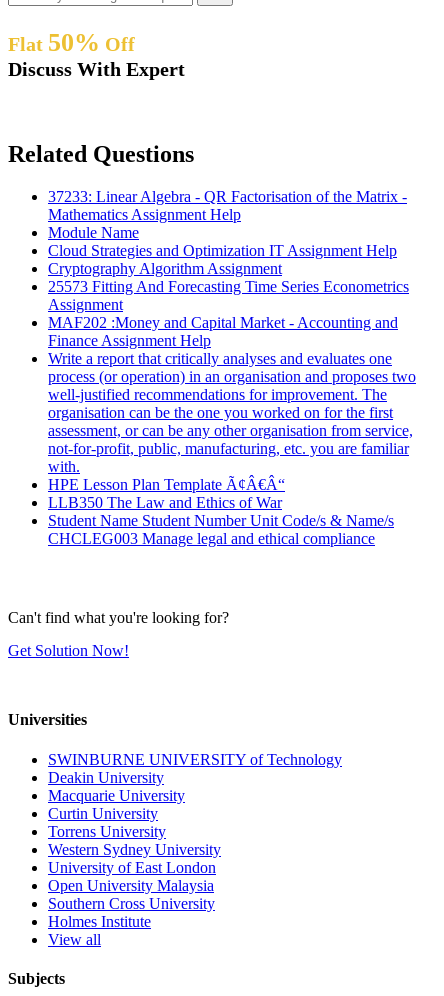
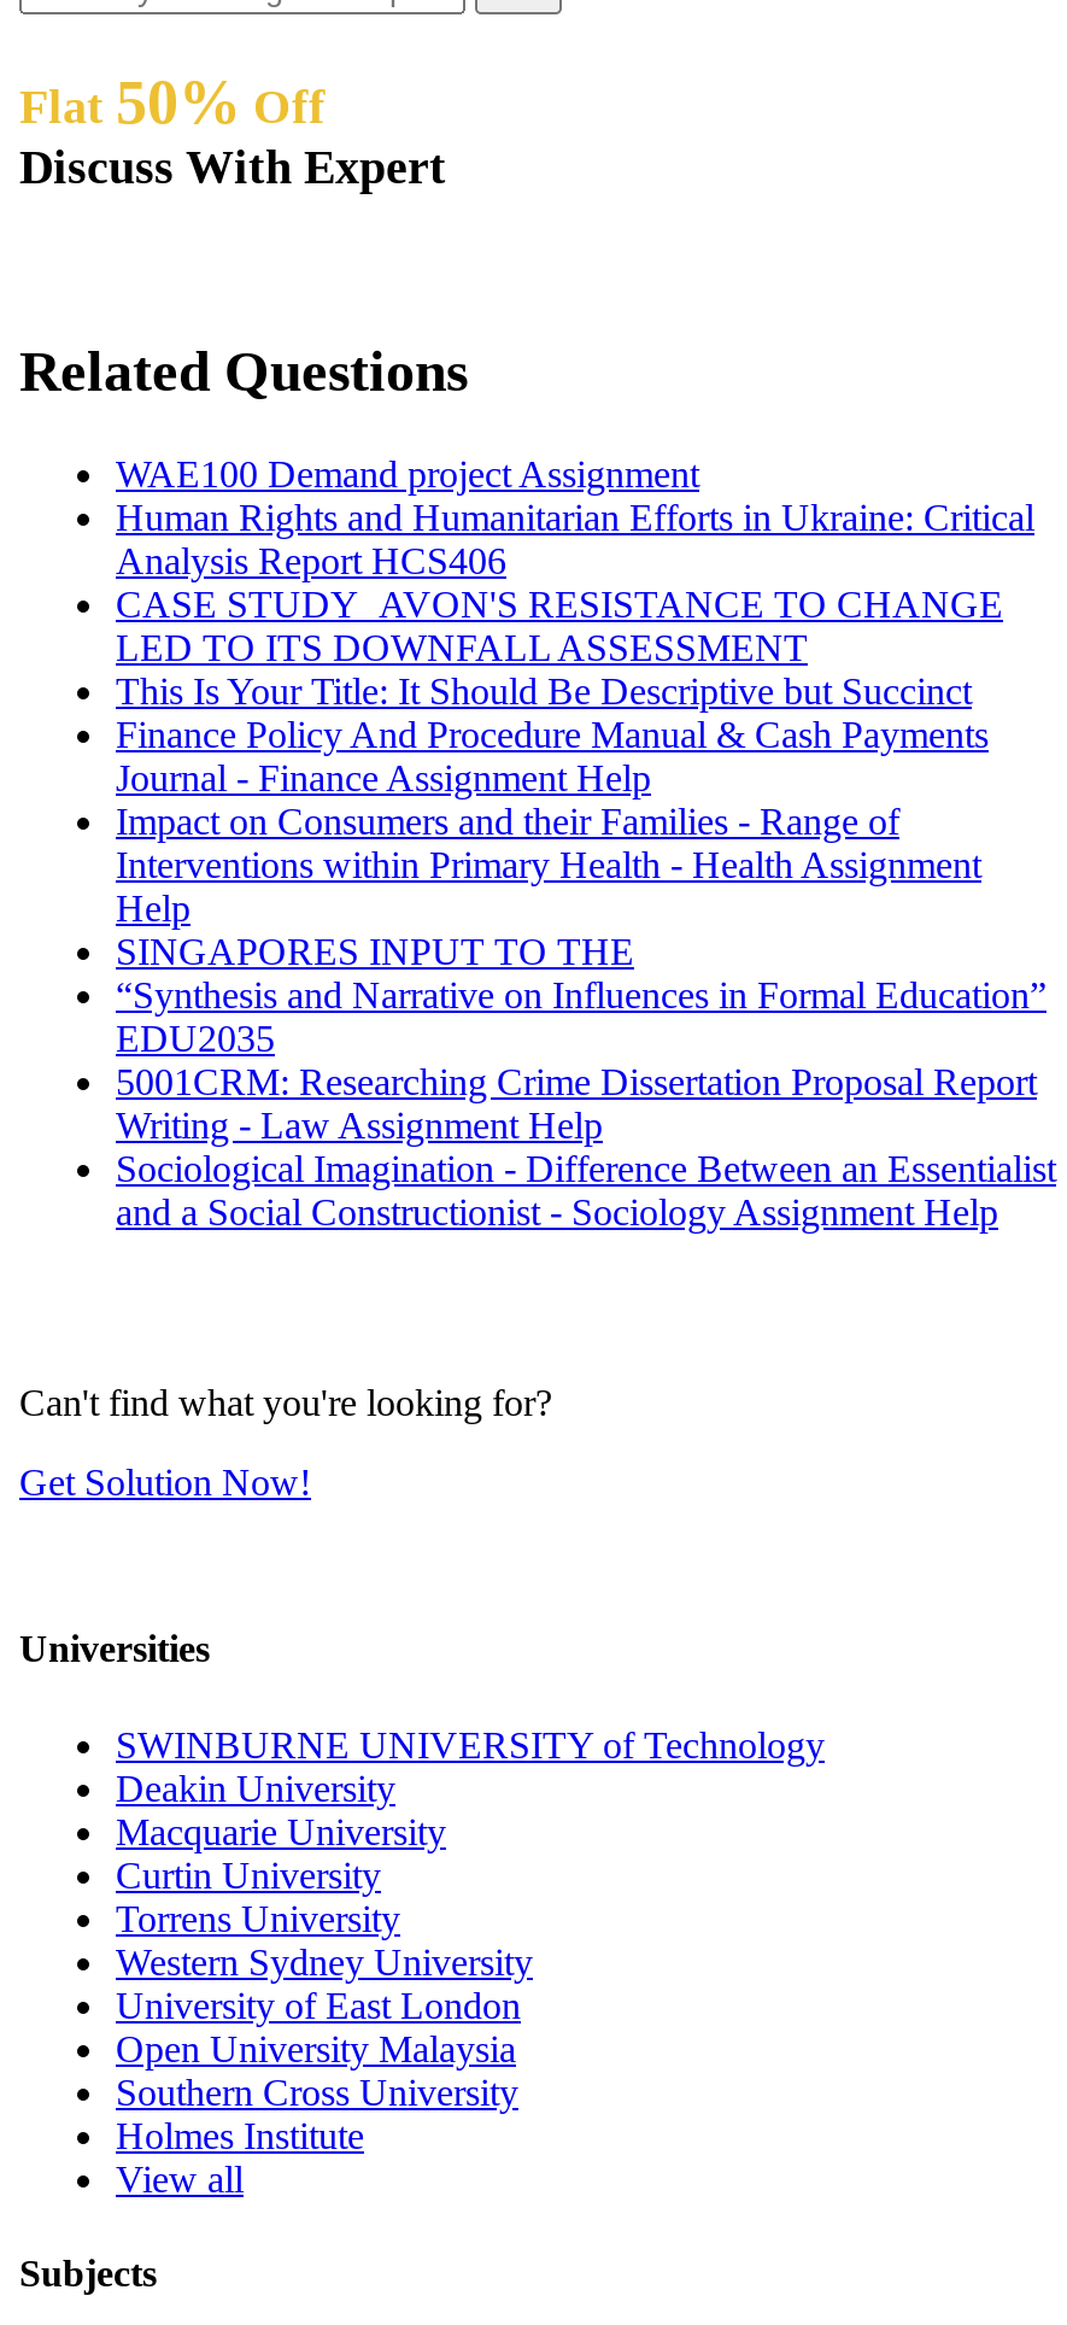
[48,188,416,547] 37233: Linear Algebra - QR Factorisation of the Matrix - | Mathematics Assignment Help | Module Name | Cloud Strategies and Optimization IT Assignment Help | Cryptography Algorithm Assignment | 25573 Fitting And Forecasting Time Series Econometrics | Assignment | MAF202 :Money and Capital Market - Accounting and | Finance Assignment Help | Write a report that critically analyses and evaluates one | process (or operation) in an organisation and proposes two | well-justified recommendations for improvement. The | organisation can be the one you worked on for the first | assessment, or can be any other organisation from service, | not-for-profit, public, manufacturing, etc. you are familiar | with. | HPE Lesson Plan Template Ã¢Â€Â“ | LLB350 The Law and Ethics of War | Student Name Student Number Unit Code/s & Name/s | CHCLEG003 Manage legal and ethical compliance -> [116,453,1056,1232] WAE100 Demand project Assignment | Human Rights and Humanitarian Efforts in Ukraine: Critical | Analysis Report HCS406 | CASE STUDY AVON'S RESISTANCE TO CHANGE | LED TO ITS DOWNFALL ASSESSMENT | This Is Your Title: It Should Be Descriptive but Succinct | Finance Policy And Procedure Manual & Cash Payments | Journal - Finance Assignment Help | Impact on Consumers and their Families - Range of | Interventions within Primary Health - Health Assignment | Help | SINGAPORES INPUT TO THE | “Synthesis and Narrative on Influences in Formal Education” | EDU2035 | 5001CRM: Researching Crime Dissertation Proposal Report | Writing - Law Assignment Help | Sociological Imagination - Difference Between an Essentialist | and a Social Constructionist - Sociology Assignment Help

